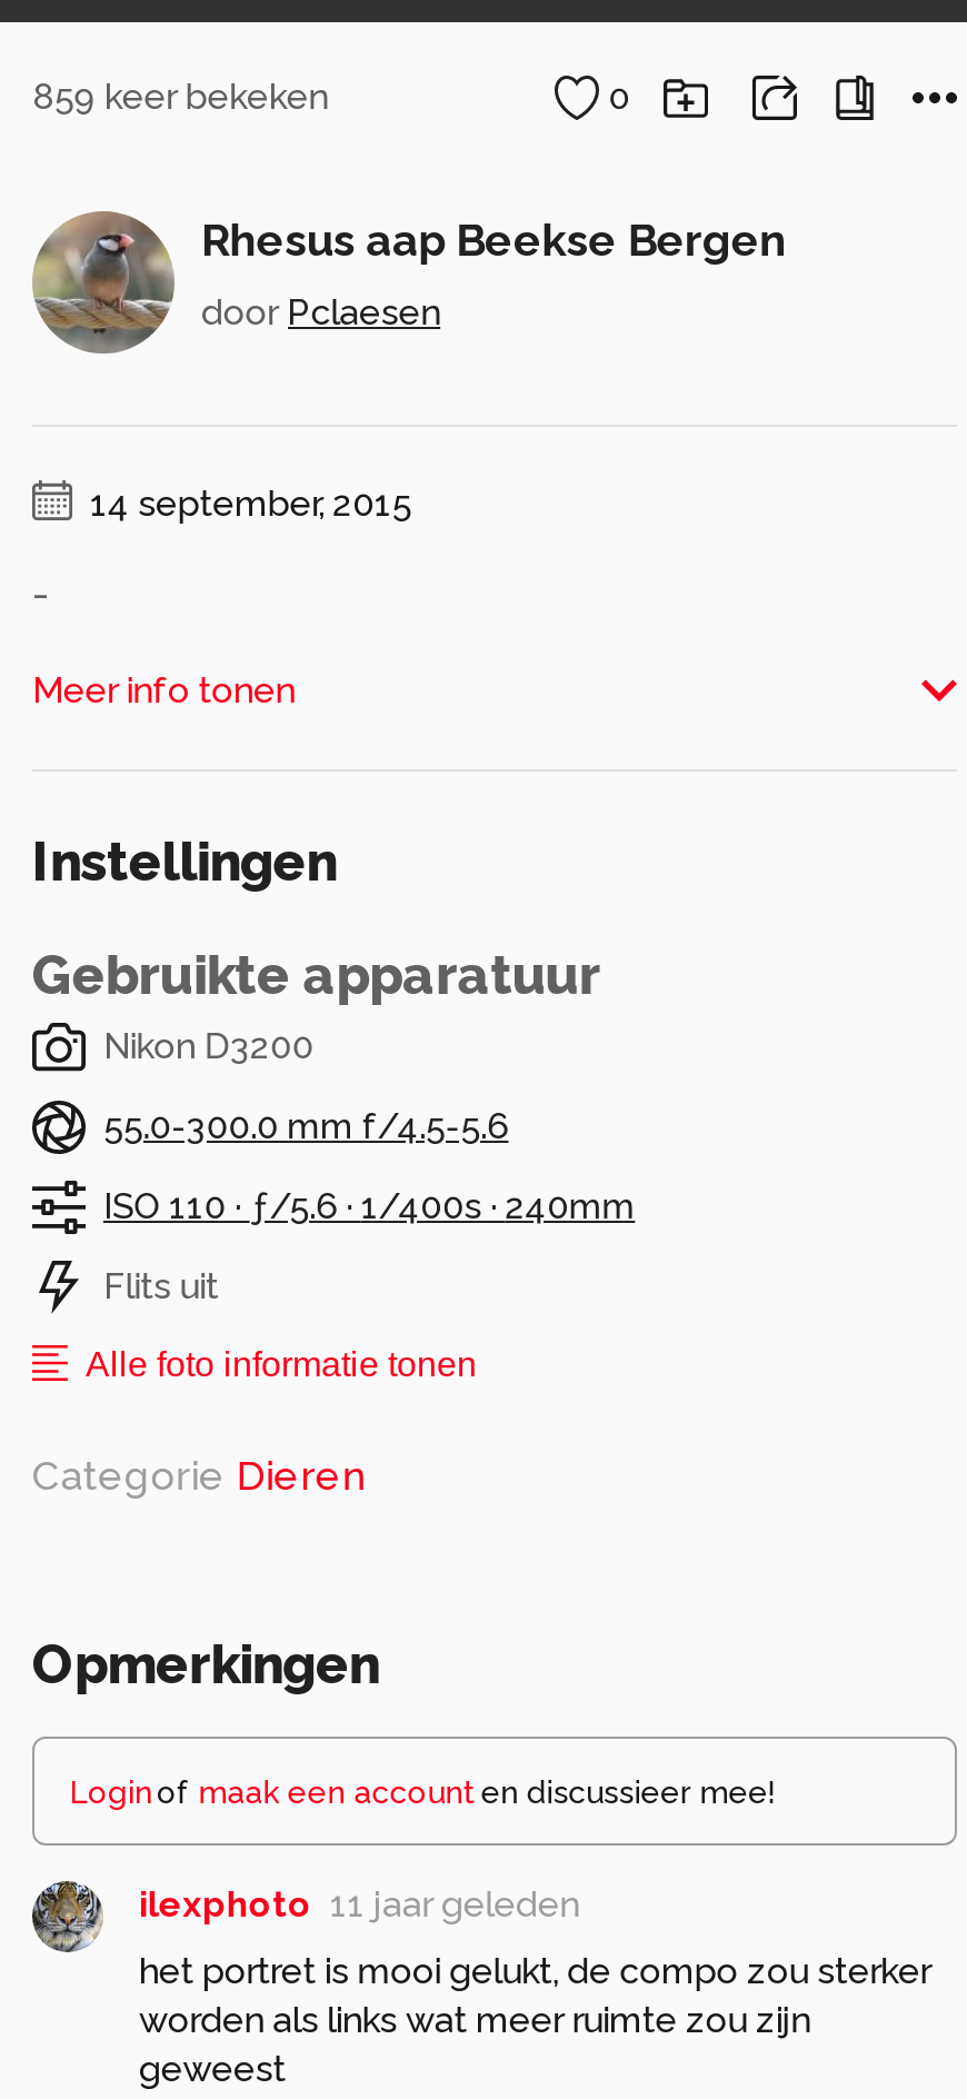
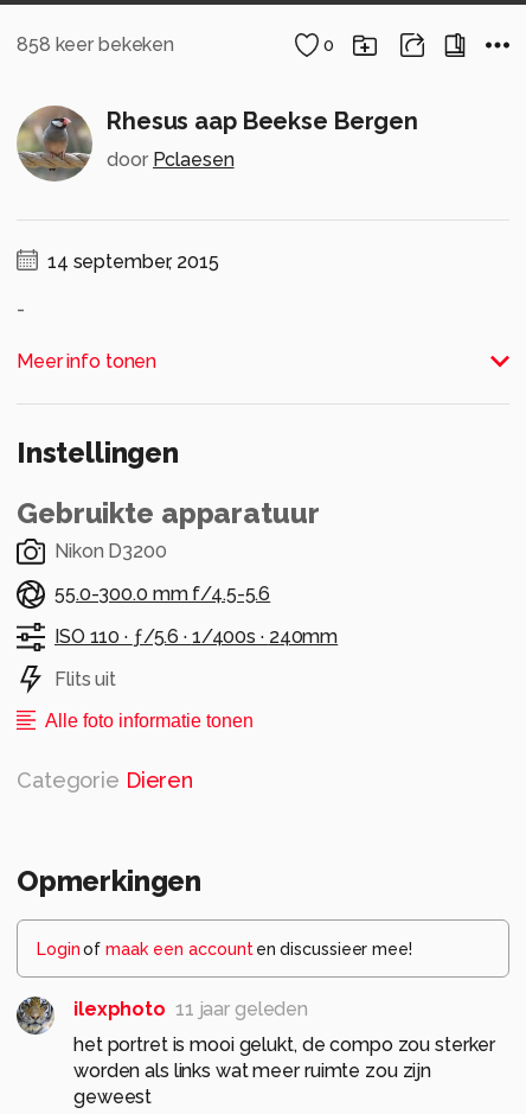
[32,76,328,119] 859 keer bekeken -> [17,34,174,56] 858 keer bekeken

